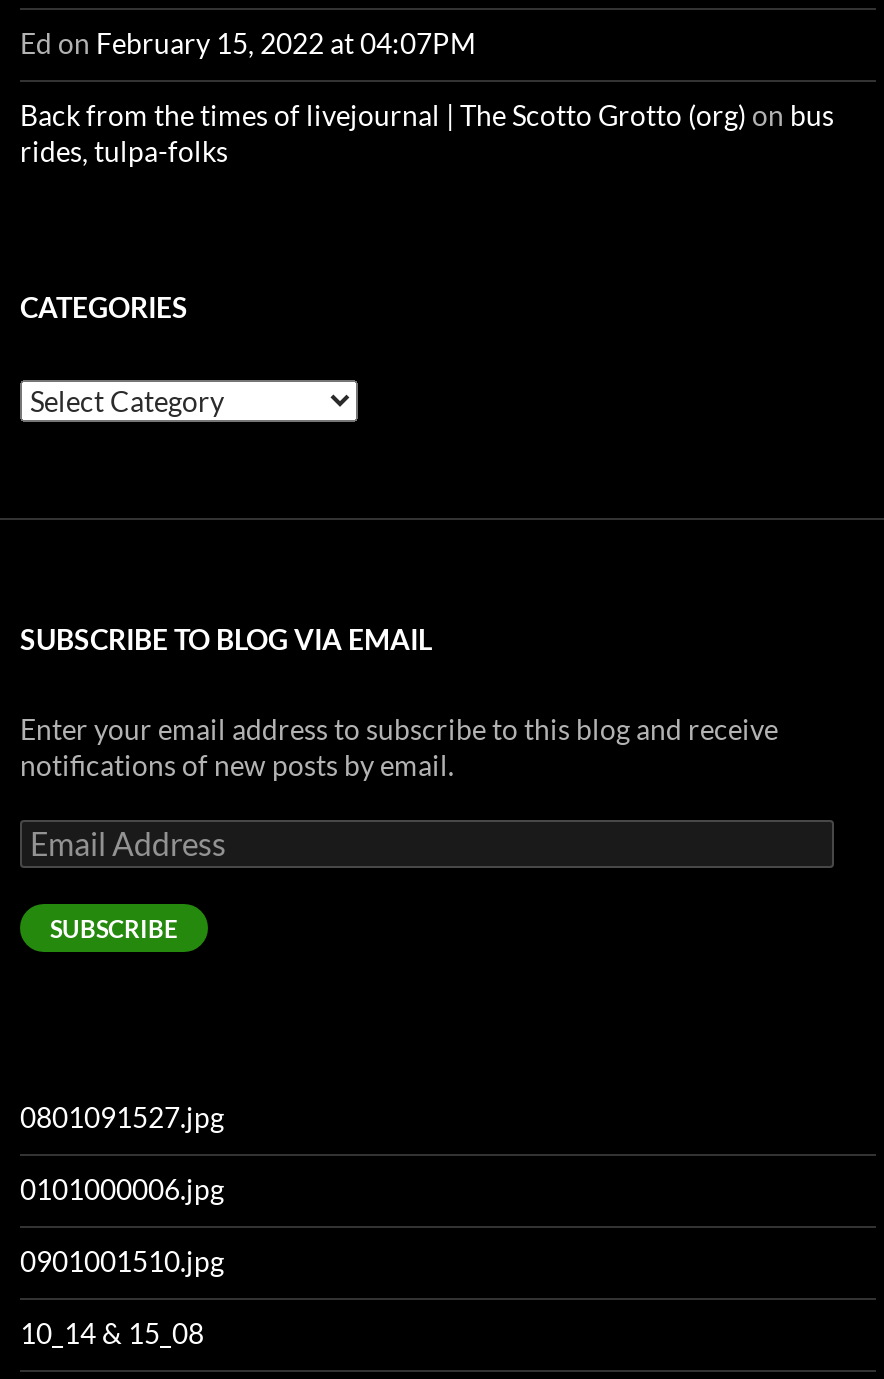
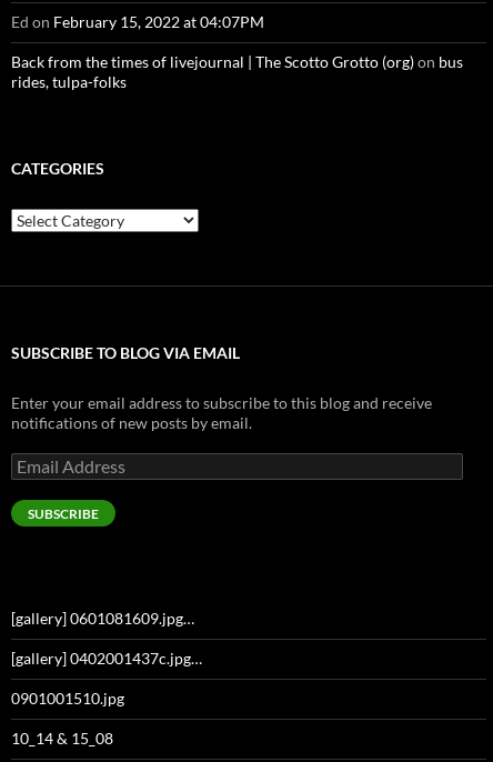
[20,1100,224,1134] 0801091527.jpg -> [11,609,194,628] [gallery] 0601081609.jpg…
[20,1172,224,1206] 0101000006.jpg -> [11,649,202,668] [gallery] 0402001437c.jpg…

